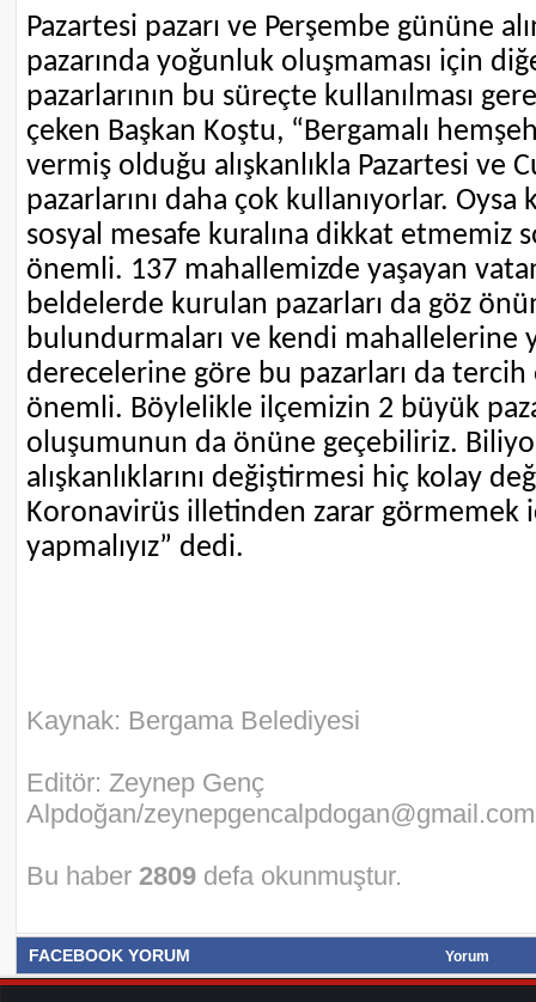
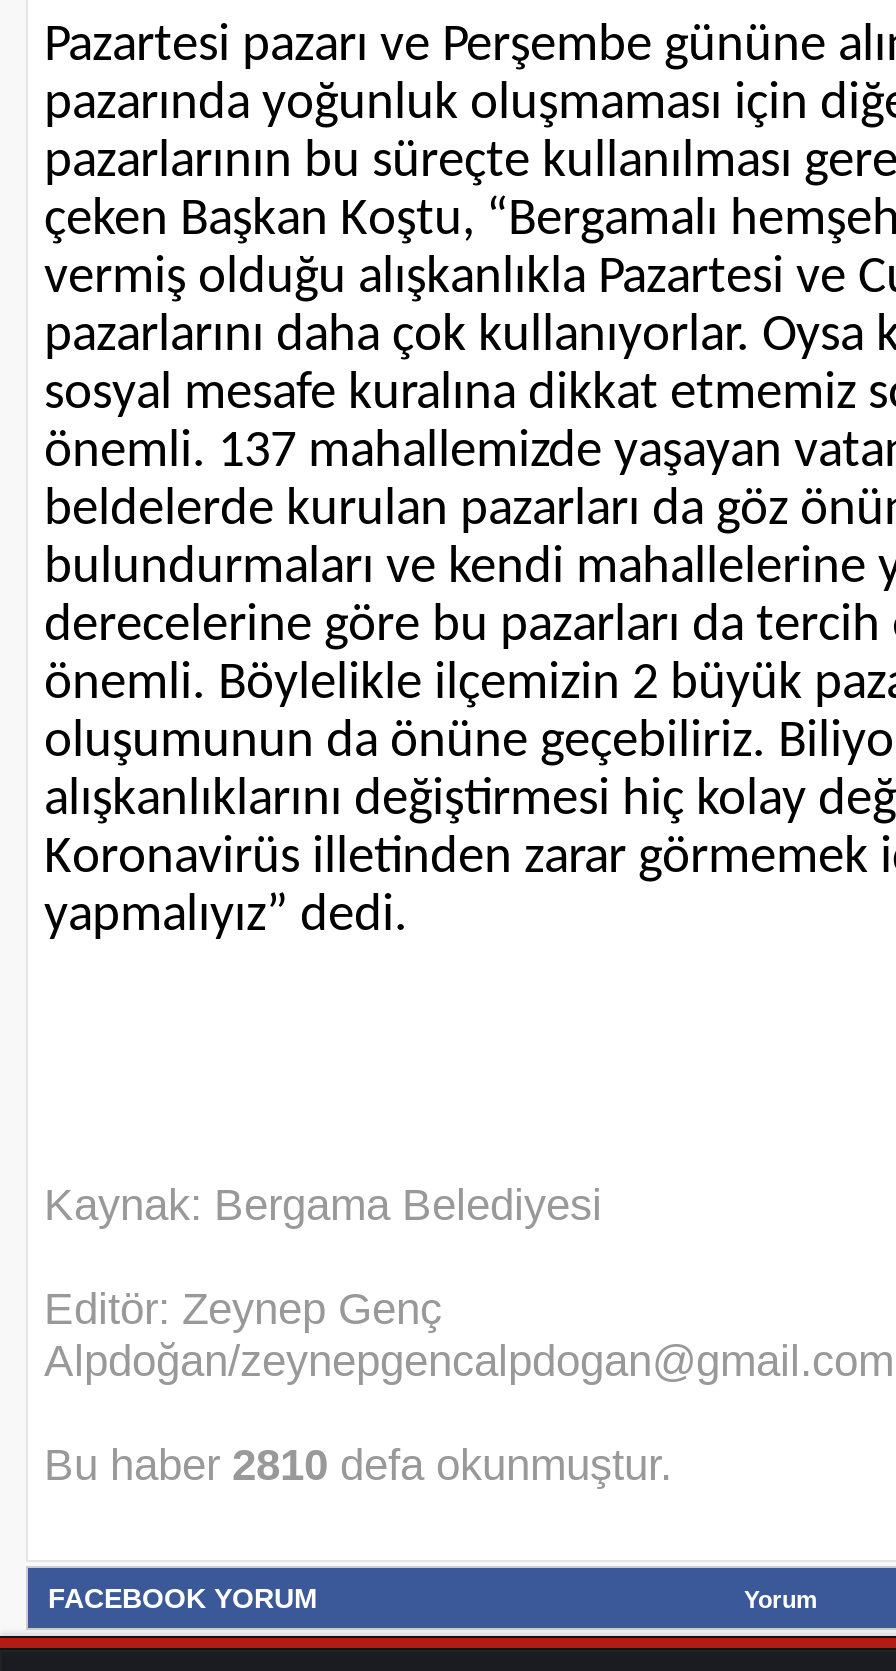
[26,861,402,891] Bu haber 2809 defa okunmuştur. -> [44,1440,672,1490] Bu haber 2810 defa okunmuştur.

